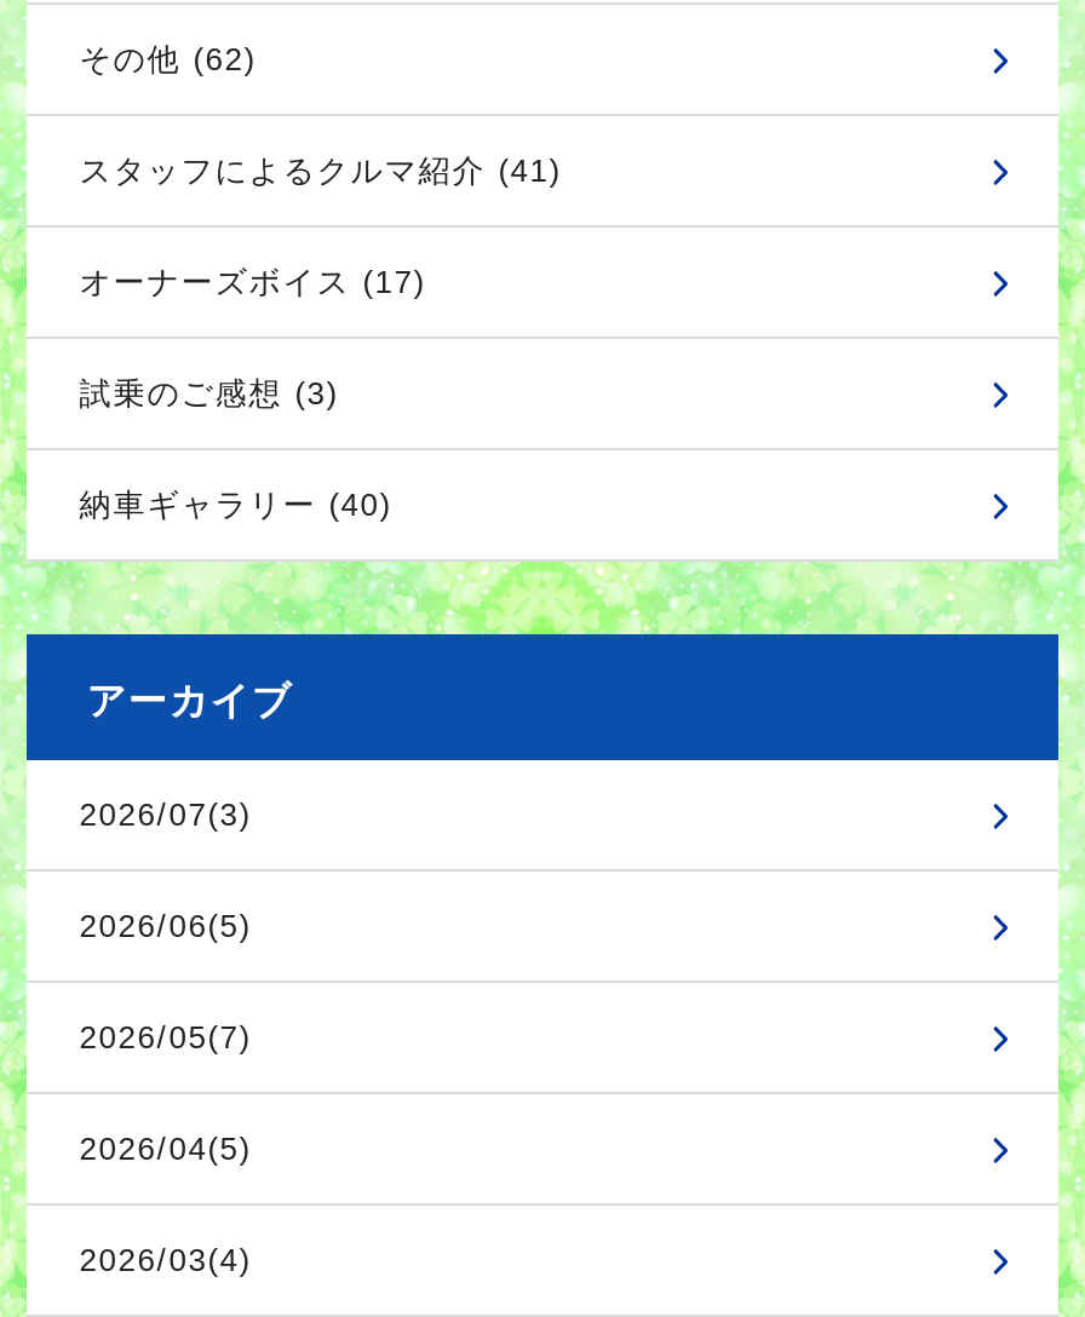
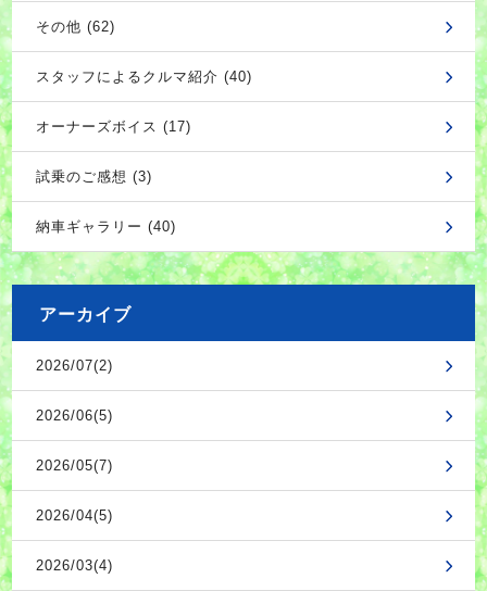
[79,153,561,189] スタッフによるクルマ紹介 (41) -> [36,68,252,85] スタッフによるクルマ紹介 (40)
[79,796,251,833] 2026/07(3) -> [36,357,113,374] 2026/07(2)

